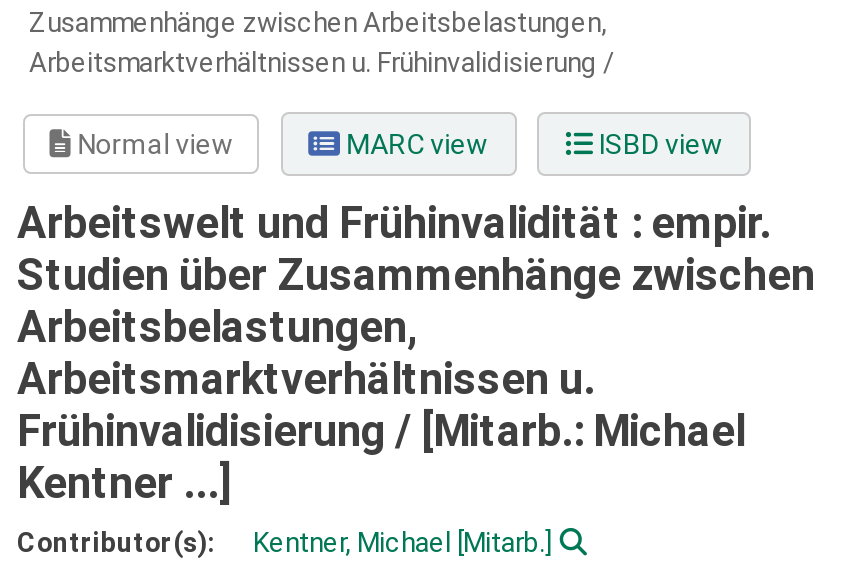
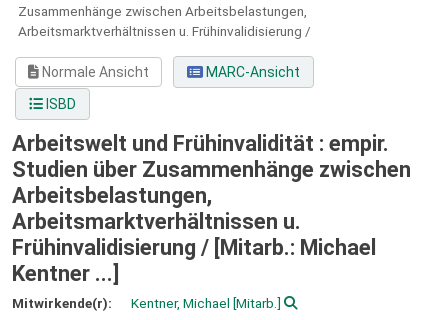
[71,128,723,160] Normal view | MARC view | ISBD view -> [39,64,300,112] Normale Ansicht | MARC-Ansicht | ISBD
[17,527,221,559] Contributor(s): -> [12,295,115,311] Mitwirkende(r):

